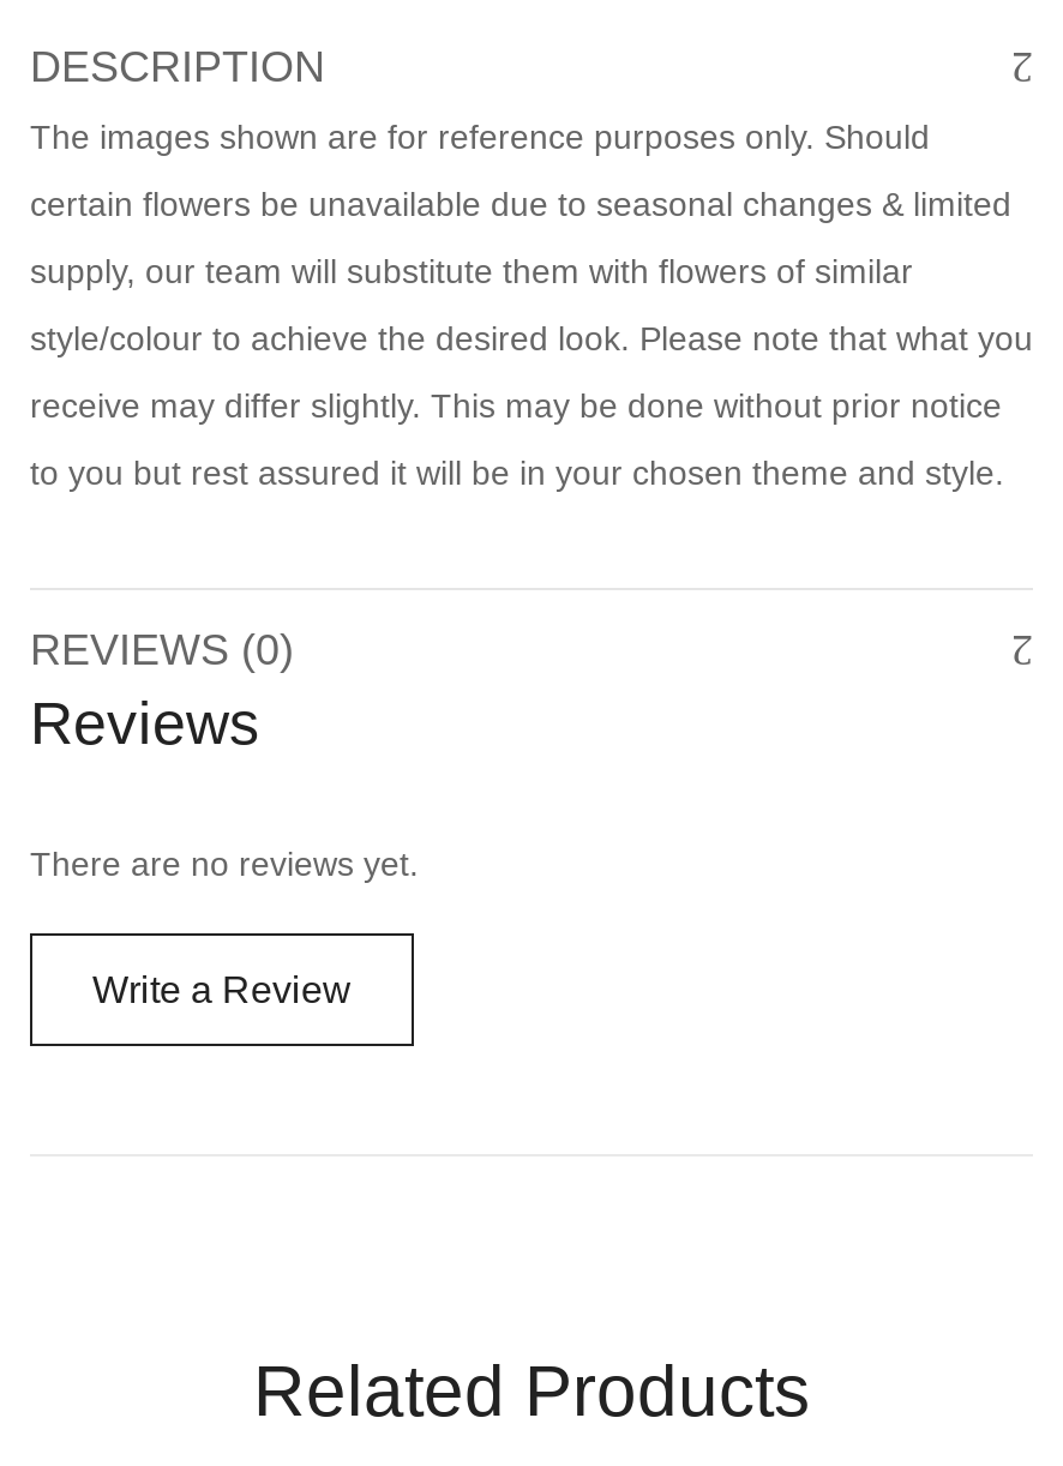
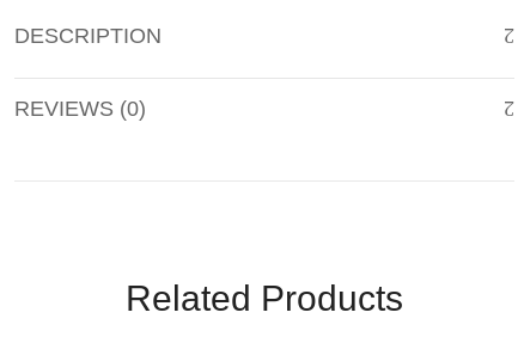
[30,117,1033,491] The images shown are for reference purposes only. Should | certain flowers be unavailable due to seasonal changes & limited | supply, our team will substitute them with flowers of similar | style/colour to achieve the desired look. Please note that what you | receive may differ slightly. This may be done without prior notice | to you but rest assured it will be in your chosen theme and style. -> none
[30,688,419,1009] Reviews | There are no reviews yet. | Write a Review -> none

